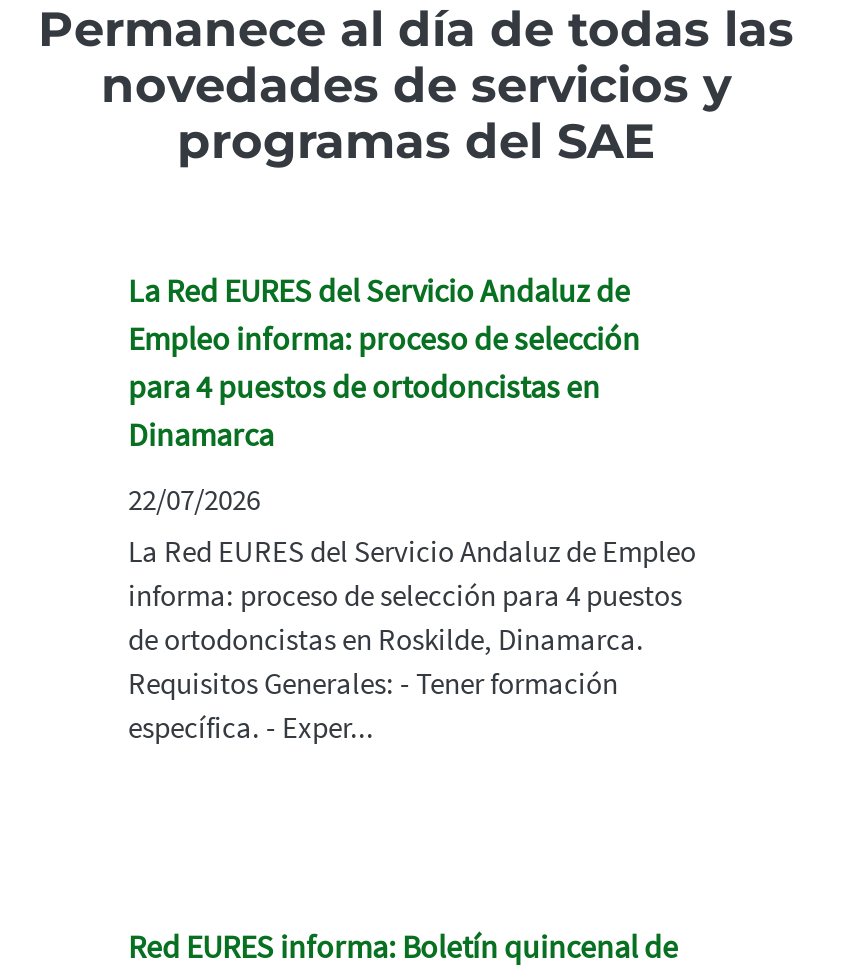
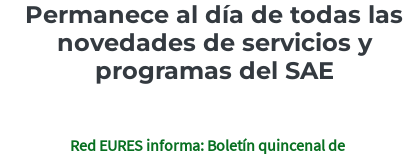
[128,270,696,746] La Red EURES del Servicio Andaluz de | Empleo informa: proceso de selección | para 4 puestos de ortodoncistas en | Dinamarca | 22/07/2026 | La Red EURES del Servicio Andaluz de Empleo | informa: proceso de selección para 4 puestos | de ortodoncistas en Roskilde, Dinamarca. | Requisitos Generales: - Tener formación | específica. - Exper... -> none

